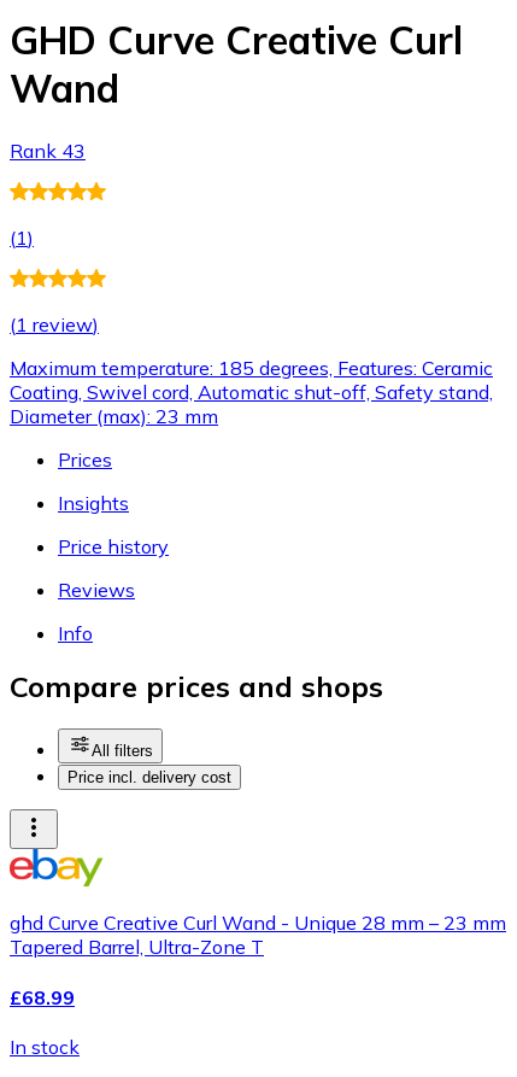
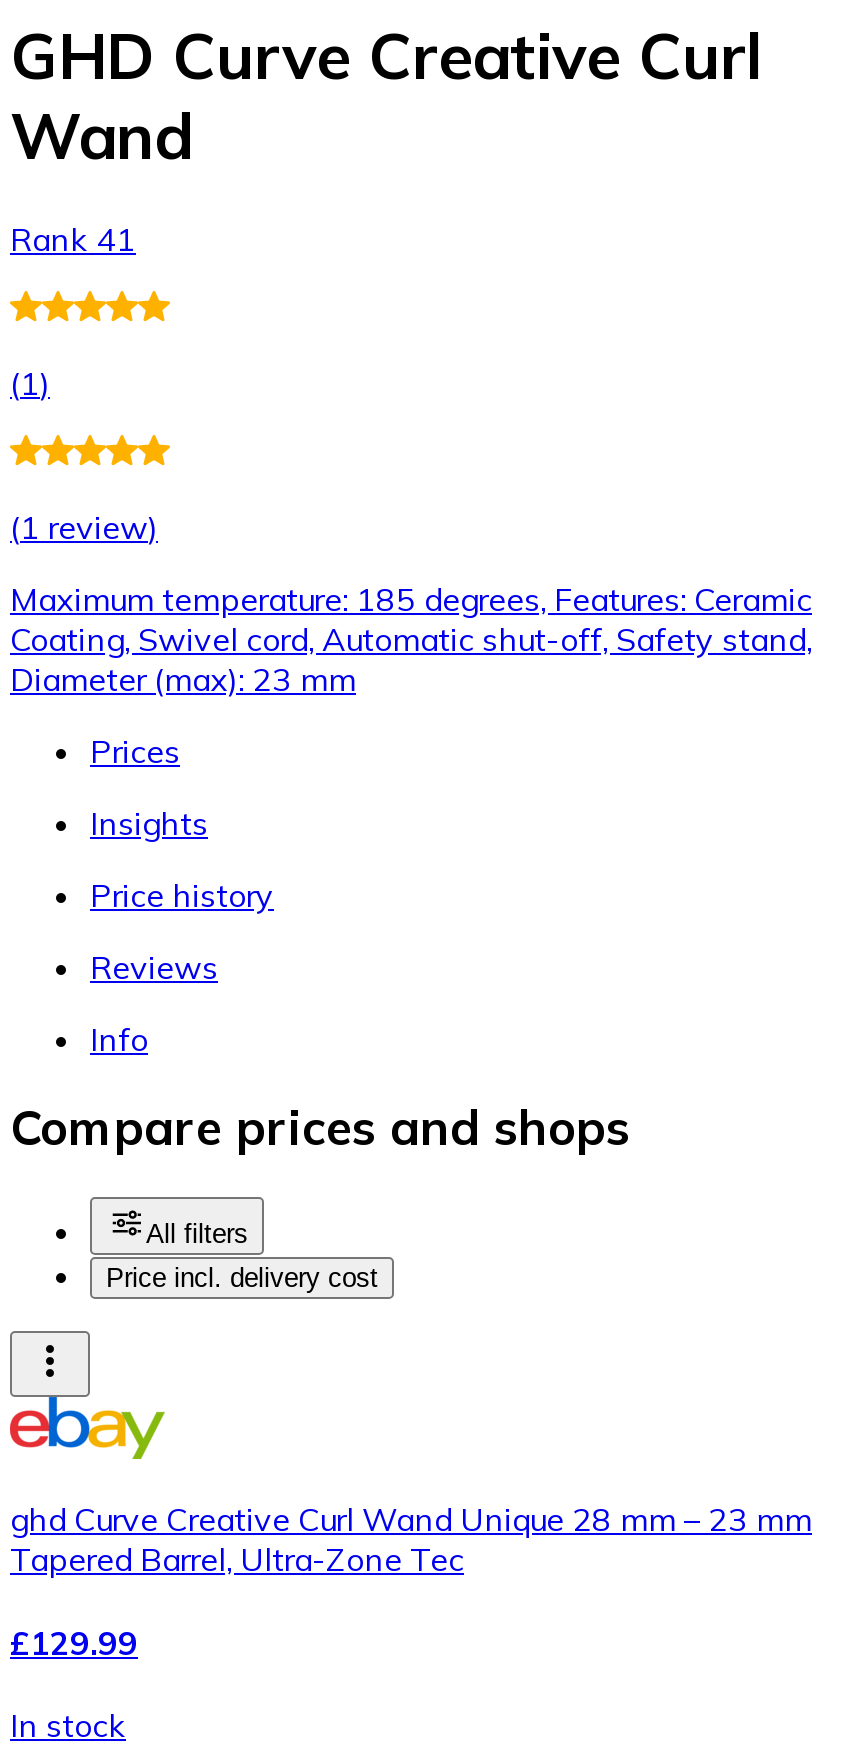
[10,138,86,162] Rank 43 -> [10,218,136,258] Rank 41
[10,911,506,959] ghd Curve Creative Curl Wand - Unique 28 mm – 23 mm | Tapered Barrel, Ultra-Zone T -> [10,1500,812,1580] ghd Curve Creative Curl Wand Unique 28 mm – 23 mm | Tapered Barrel, Ultra-Zone Tec
[10,985,75,1009] £68.99 -> [10,1622,138,1662] £129.99

